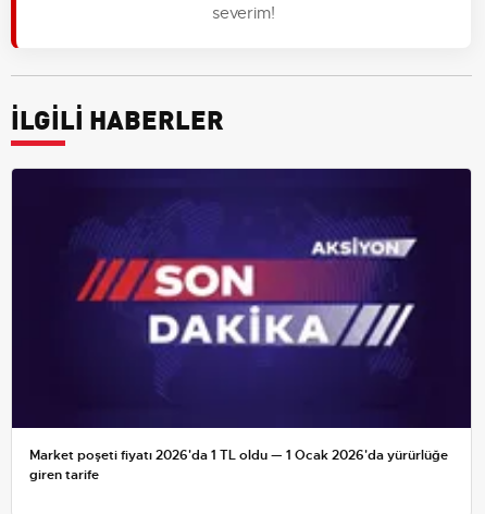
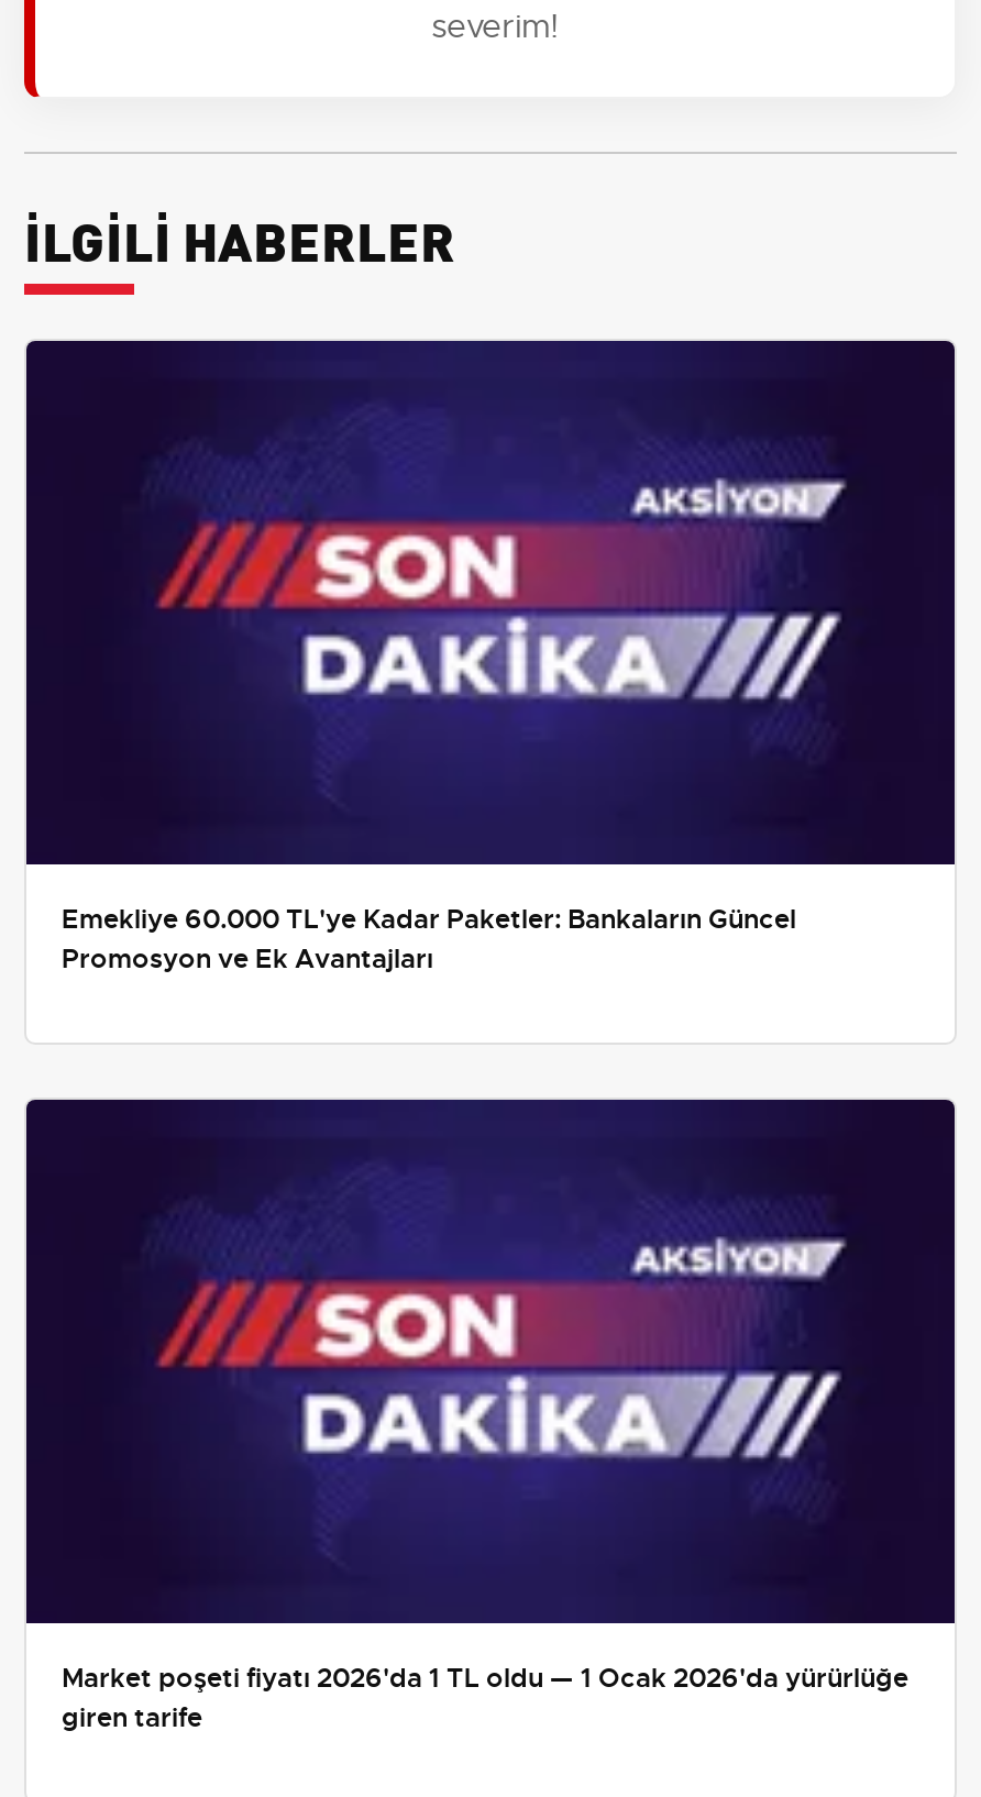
none -> [62,902,796,977] Emekliye 60.000 TL'ye Kadar Paketler: Bankaların Güncel | Promosyon ve Ek Avantajları

